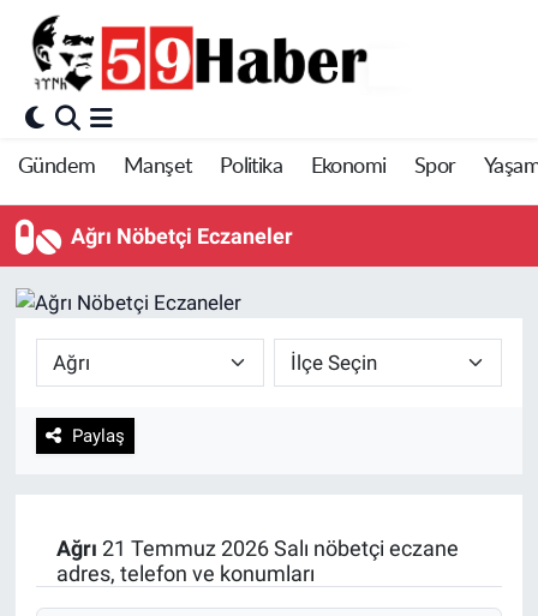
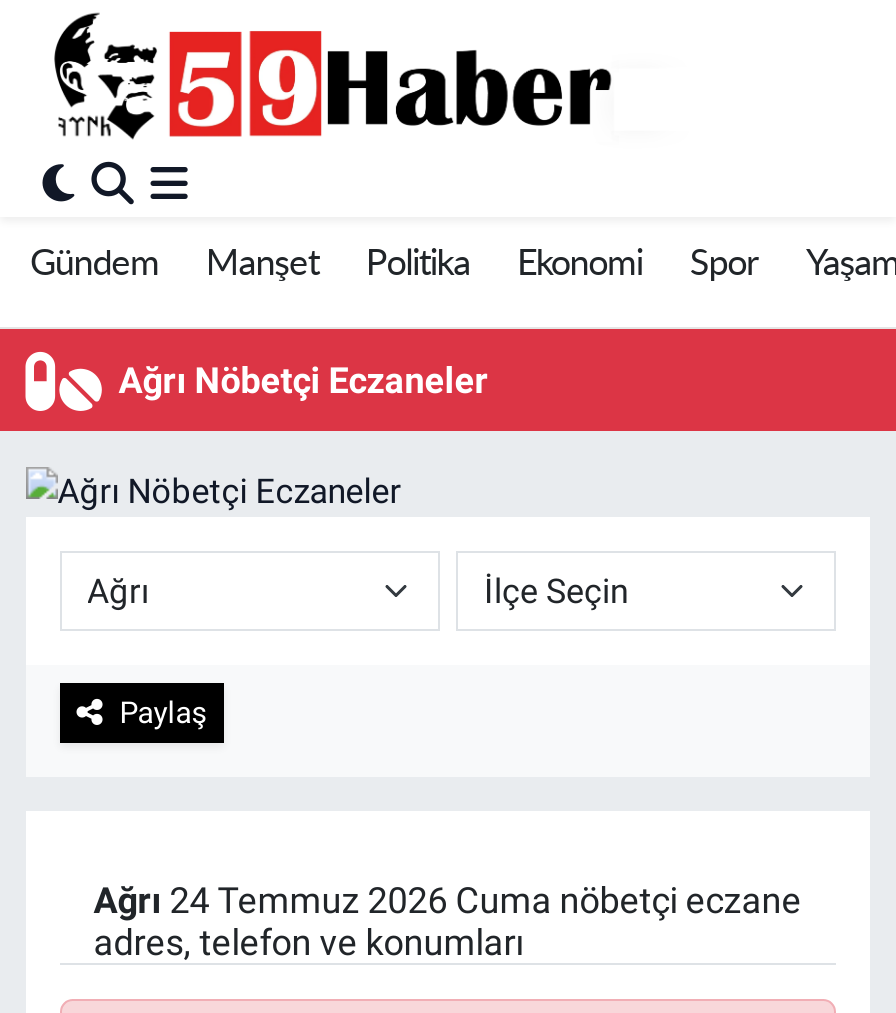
[56,536,459,561] Ağrı 21 Temmuz 2026 Salı nöbetçi eczane -> [94,879,802,921] Ağrı 24 Temmuz 2026 Cuma nöbetçi eczane

